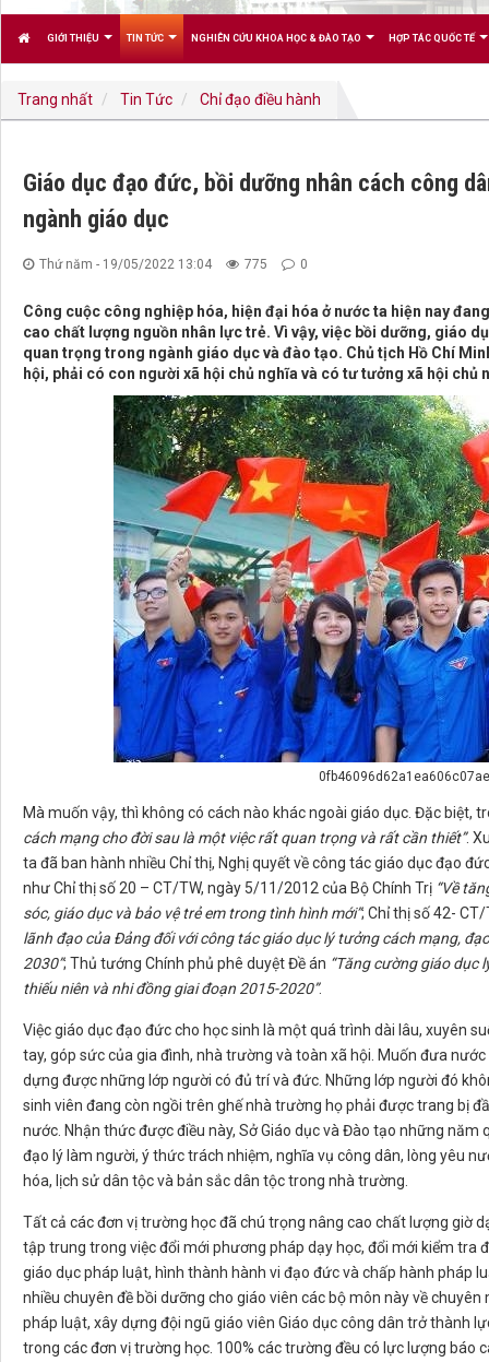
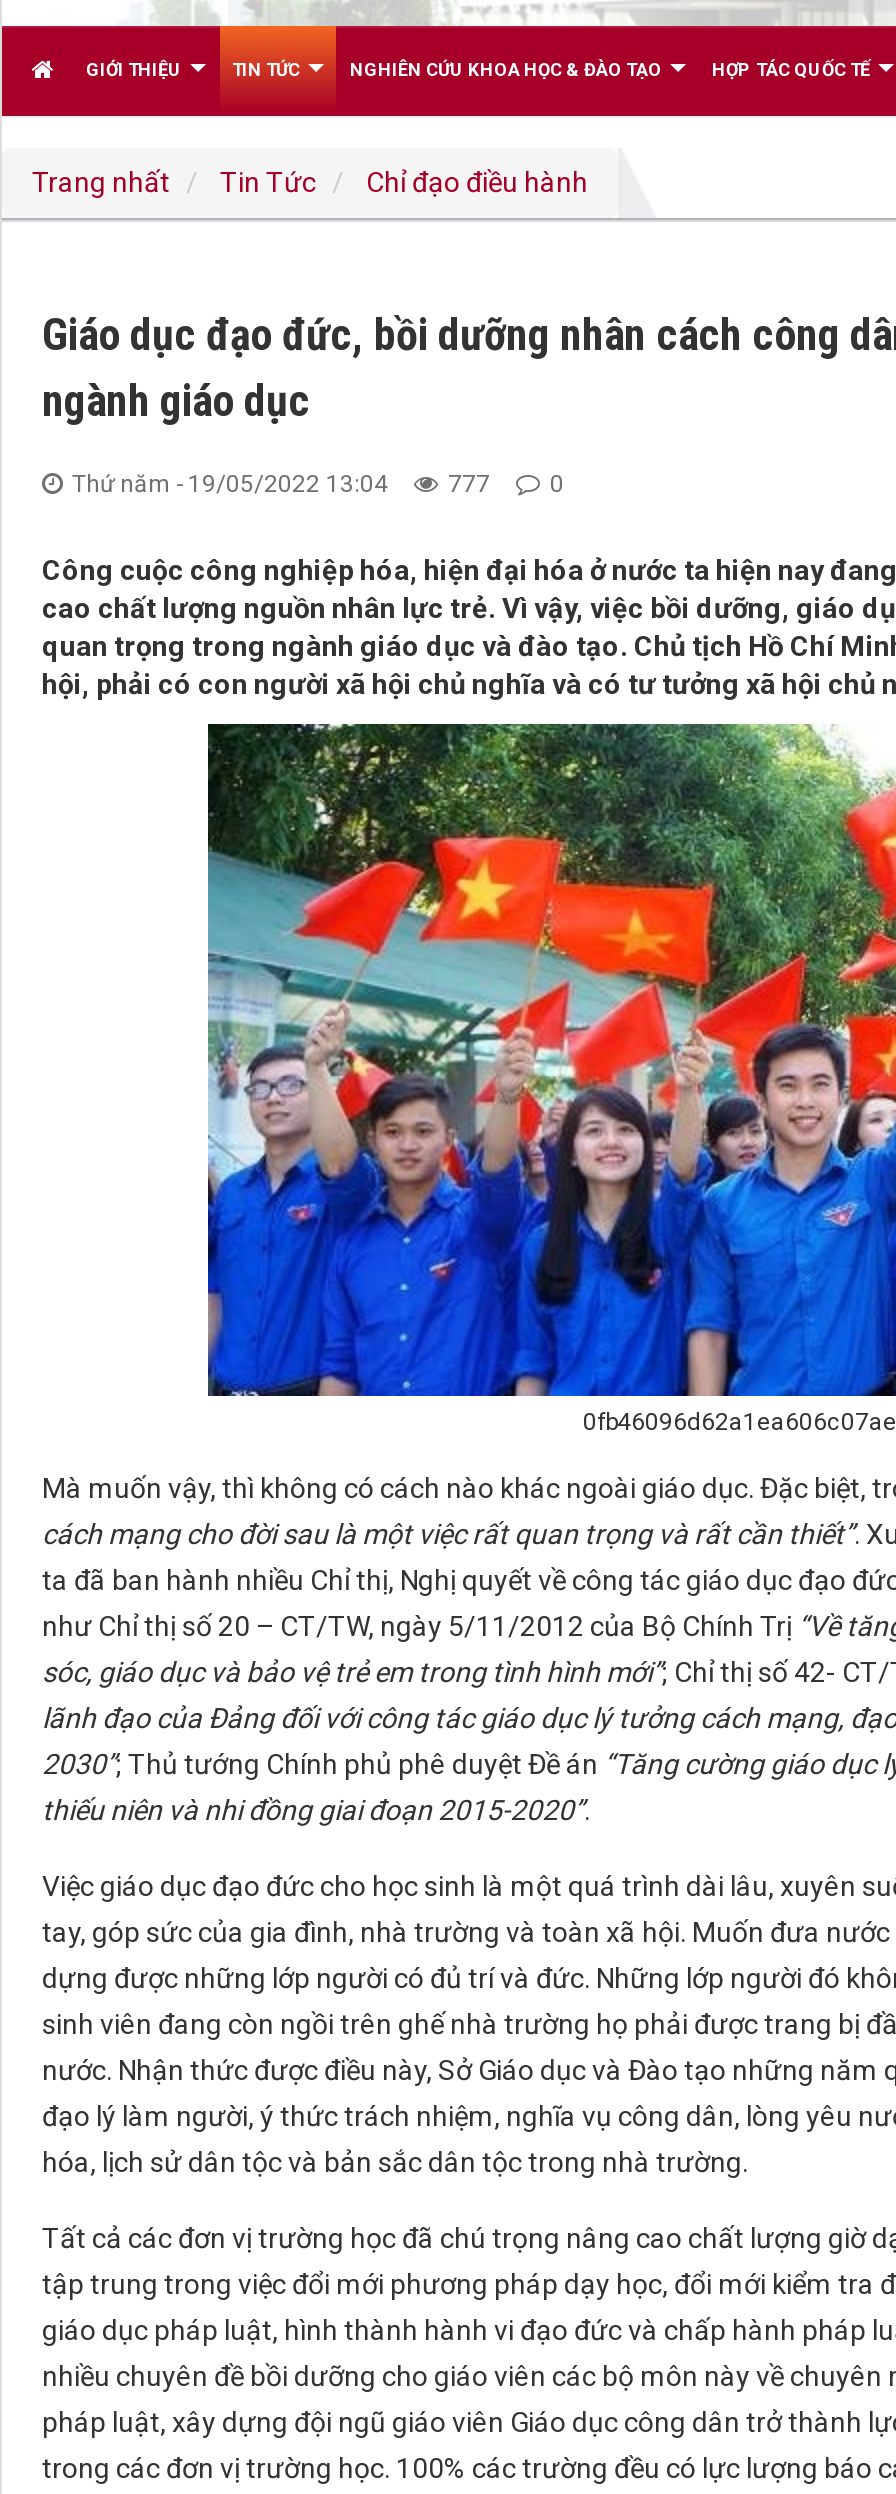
[244,257,267,272] 775 -> [448,470,490,498] 777

